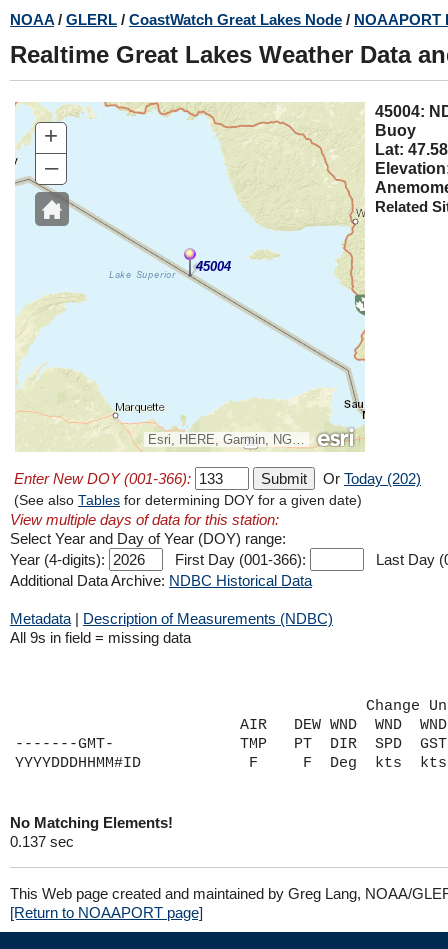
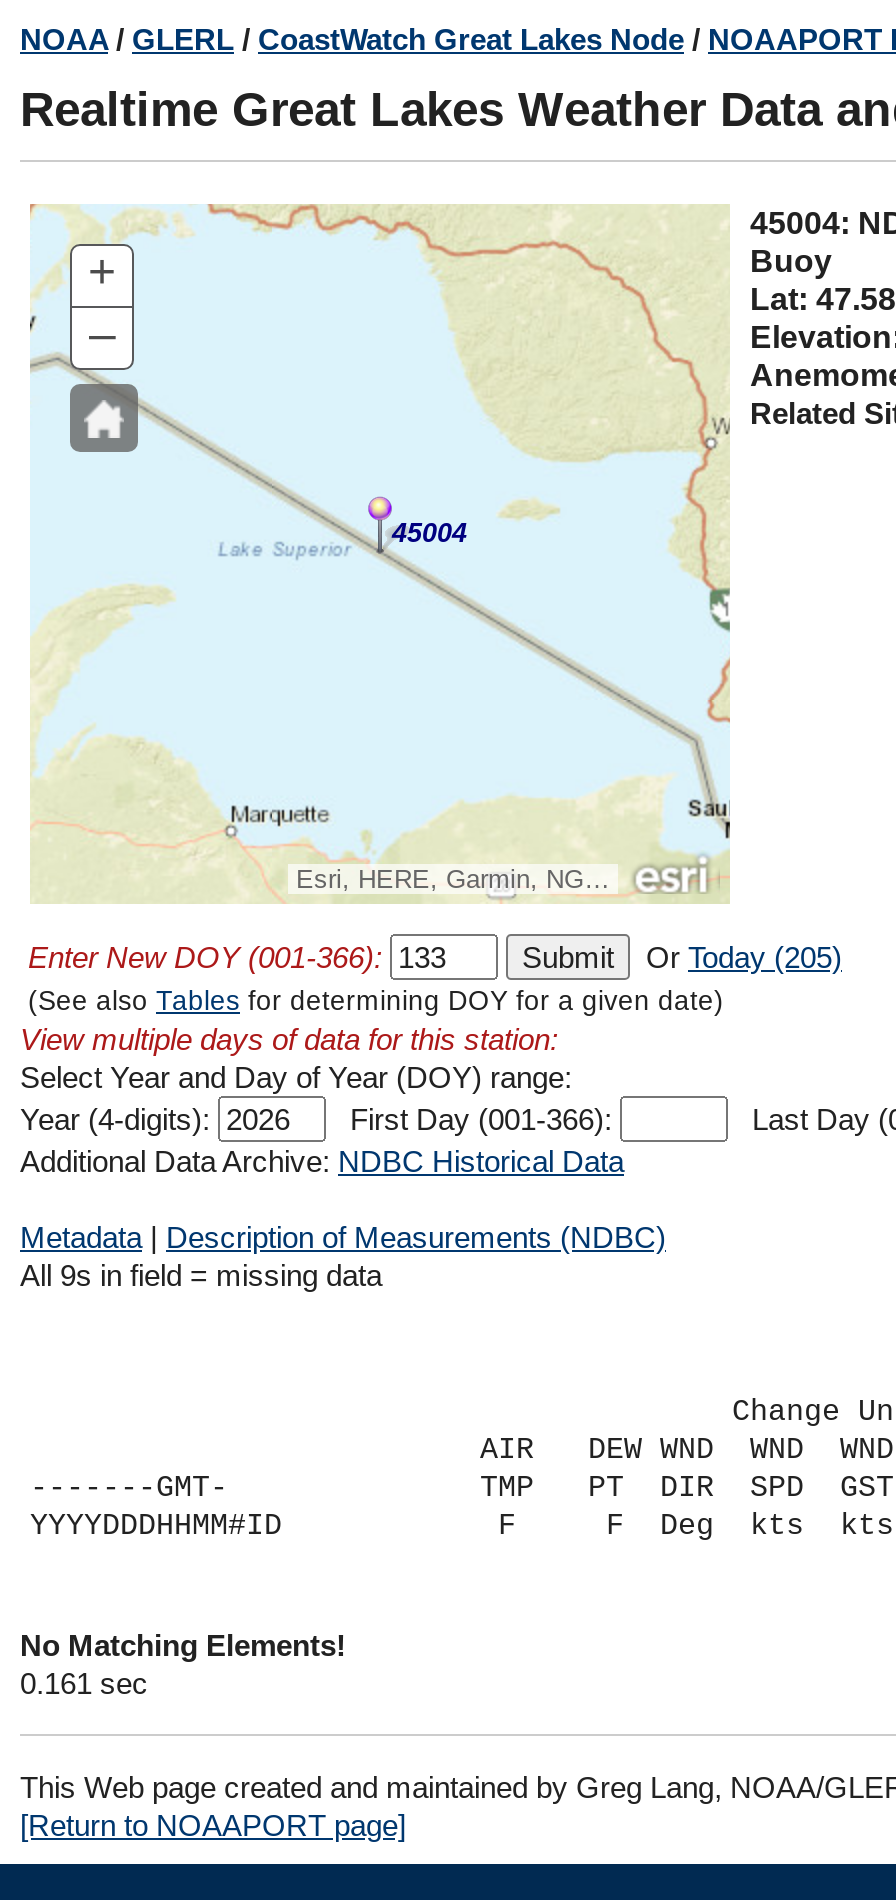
[315,470,421,487] Or Today (202) -> [630,940,842,974] Or Today (205)
[10,833,74,850] 0.137 sec -> [20,1666,148,1700] 0.161 sec

